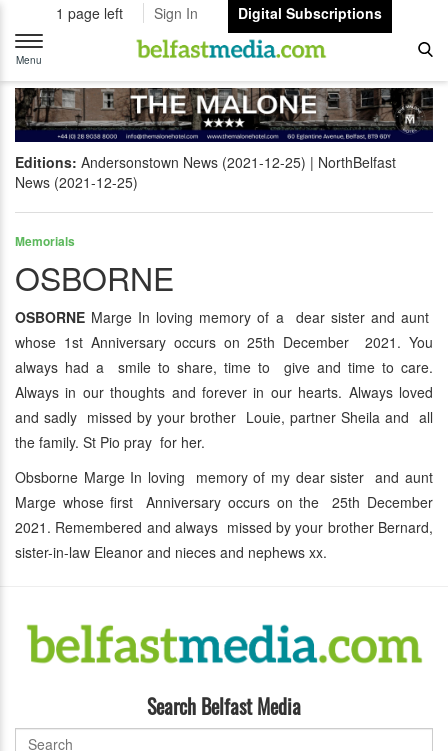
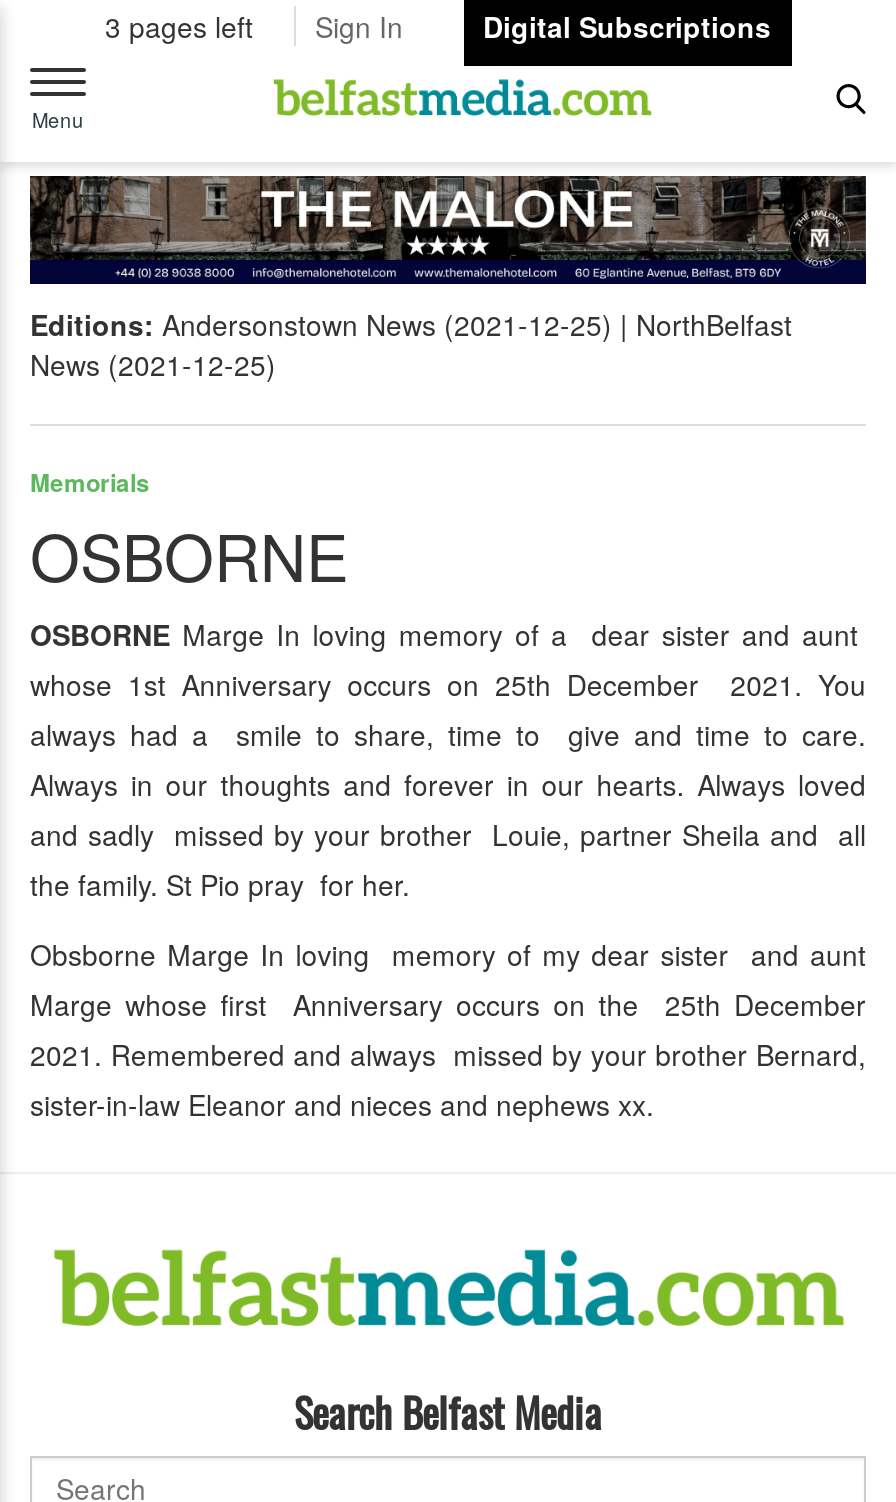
[56,3,382,23] 1 page left Sign In Digital Subscriptions -> [105,6,771,46] 3 pages left Sign In Digital Subscriptions

